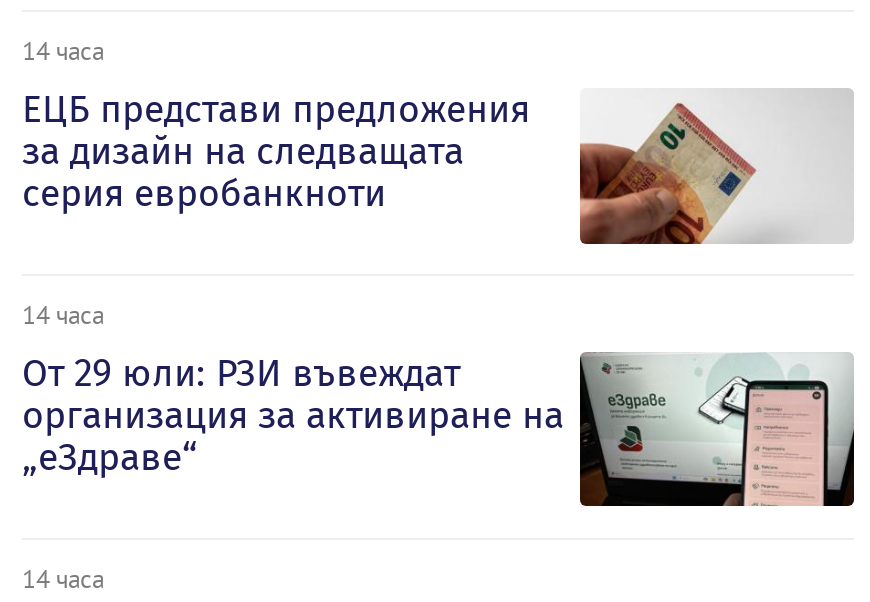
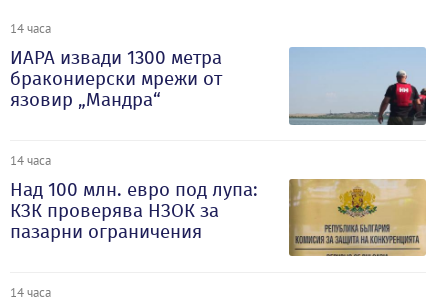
[22,87,530,217] ЕЦБ представи предложения | за дизайн на следващата | серия евробанкноти -> [10,46,222,111] ИАРА извади 1300 метра | бракониерски мрежи от | язовир „Мандра“
[578,90,854,246] [image] -> [288,47,427,126] [image]
[22,350,856,508] [image] | От 29 юли: РЗИ въвеждат | организация за активиране на | „еЗдраве“ -> [10,178,427,257] [image] | Над 100 млн. евро под лупа: | КЗК проверява НЗОК за | пазарни ограничения

